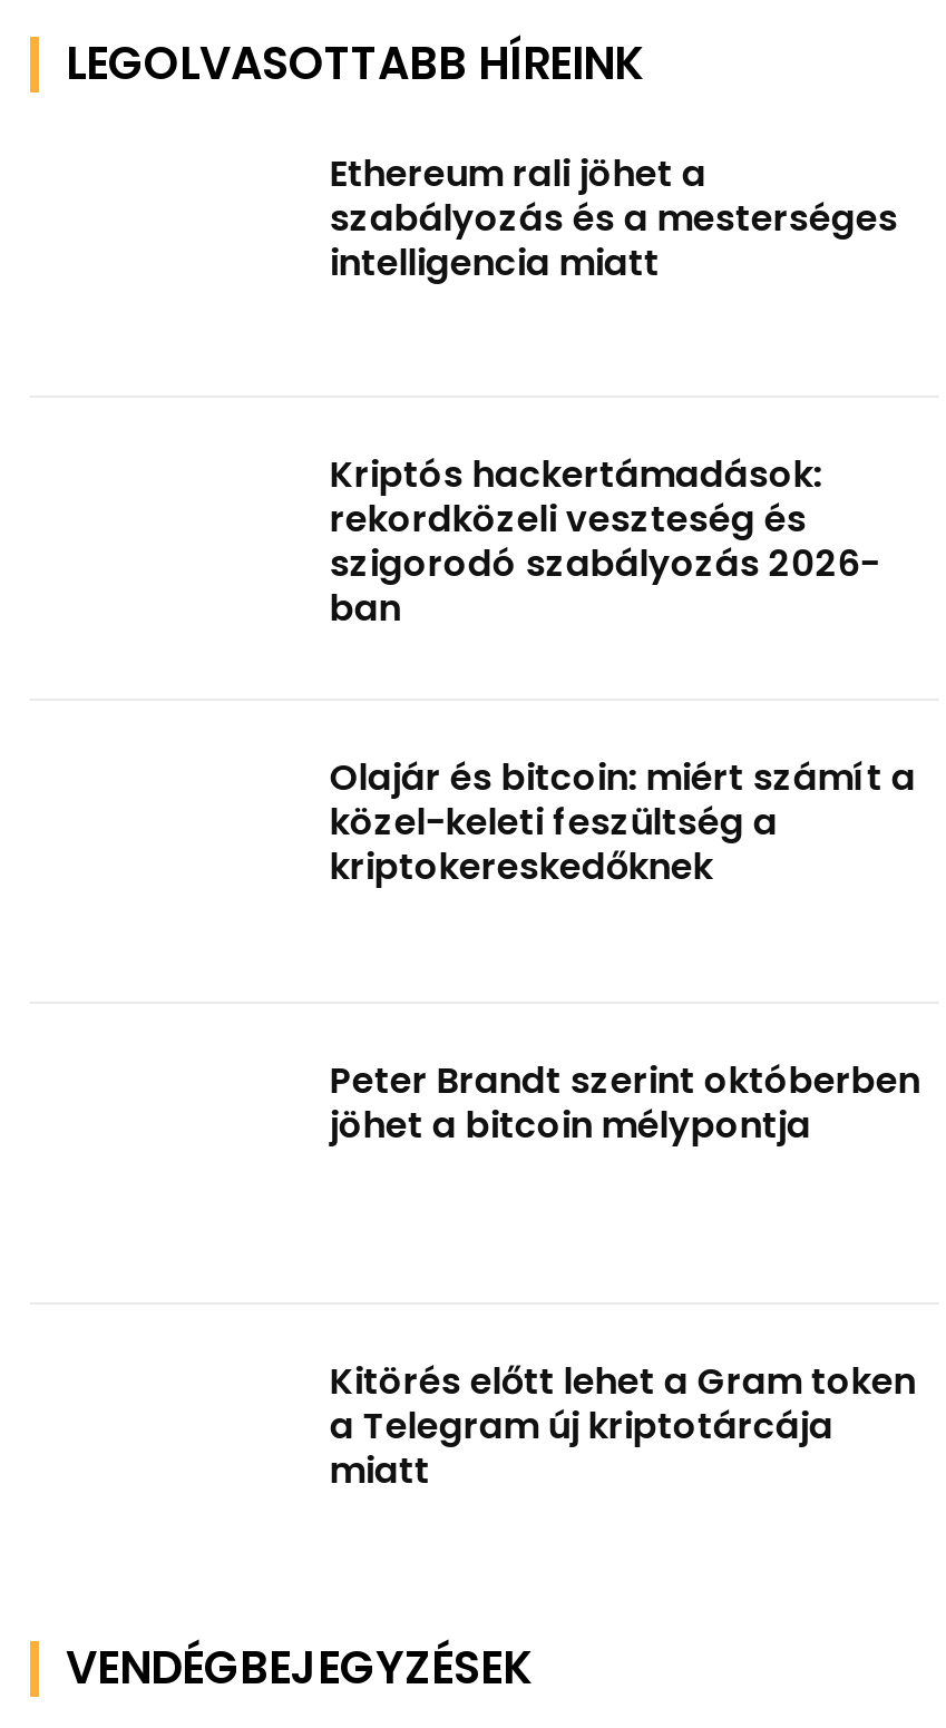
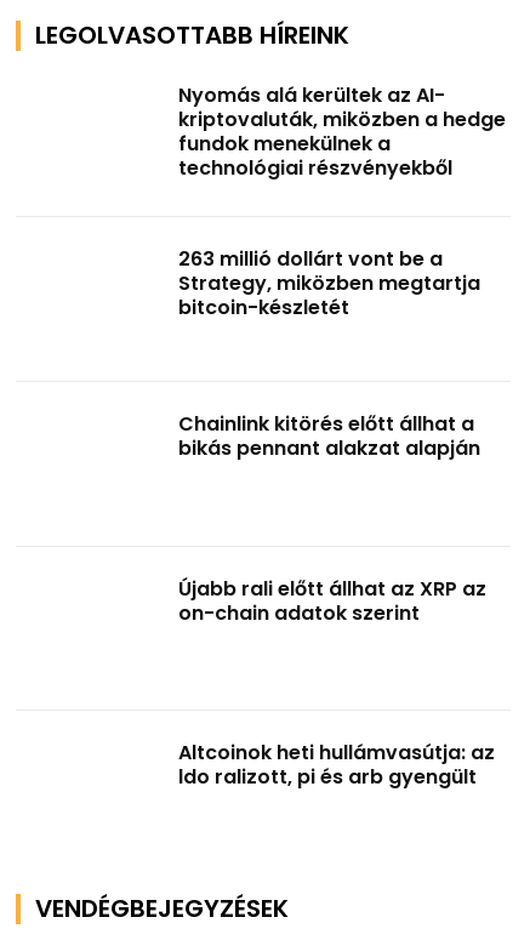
[330,147,898,288] Ethereum rali jöhet a | szabályozás és a mesterséges | intelligencia miatt -> [179,81,506,181] Nyomás alá kerültek az AI- | kriptovaluták, miközben a hedge | fundok menekülnek a | technológiai részvényekből
[330,450,880,635] Kriptós hackertámadások: | rekordközeli veszteség és | szigorodó szabályozás 2026- | ban -> [179,245,481,322] 263 millió dollárt vont be a | Strategy, miközben megtartja | bitcoin-készletét
[330,752,916,892] Olajár és bitcoin: miért számít a | közel-keleti feszültség a | kriptokereskedőknek -> [179,410,481,462] Chainlink kitörés előtt állhat a | bikás pennant alakzat alapján
[330,1054,920,1150] Peter Brandt szerint októberben | jöhet a bitcoin mélypontja -> [179,574,487,627] Újabb rali előtt állhat az XRP az | on-chain adatok szerint
[330,1357,916,1497] Kitörés előtt lehet a Gram token | a Telegram új kriptotárcája | miatt -> [179,739,495,791] Altcoinok heti hullámvasútja: az | ldo ralizott, pi és arb gyengült

